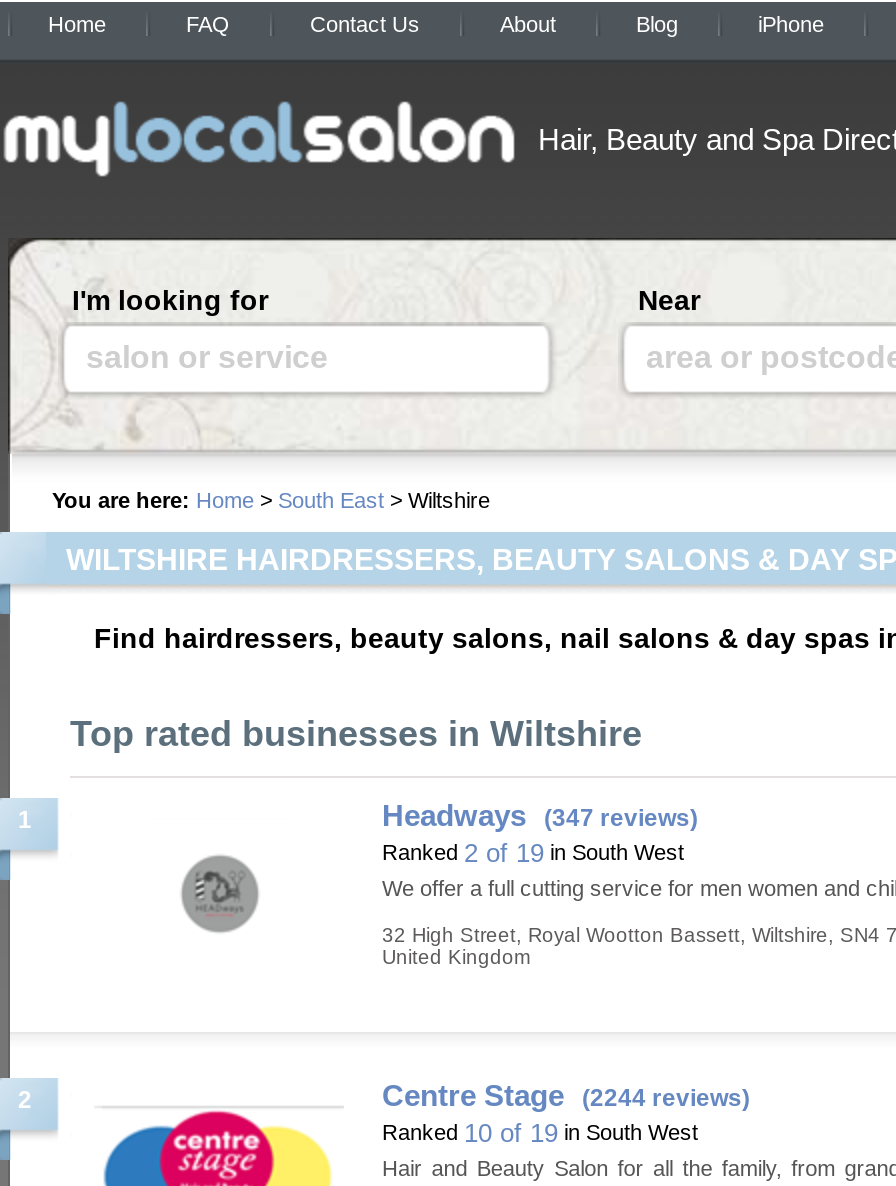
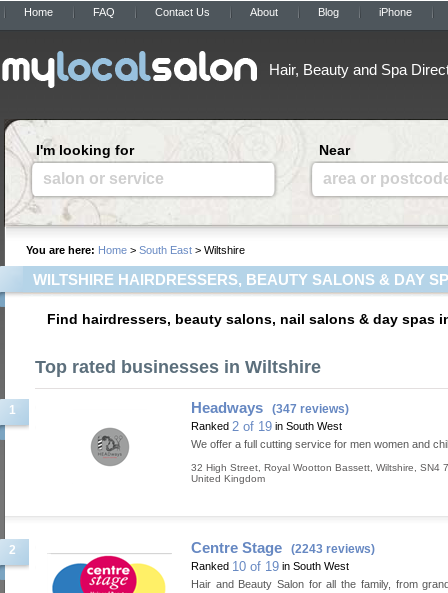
[382,1078,750,1112] Centre Stage (2244 reviews) -> [191,539,375,556] Centre Stage (2243 reviews)

